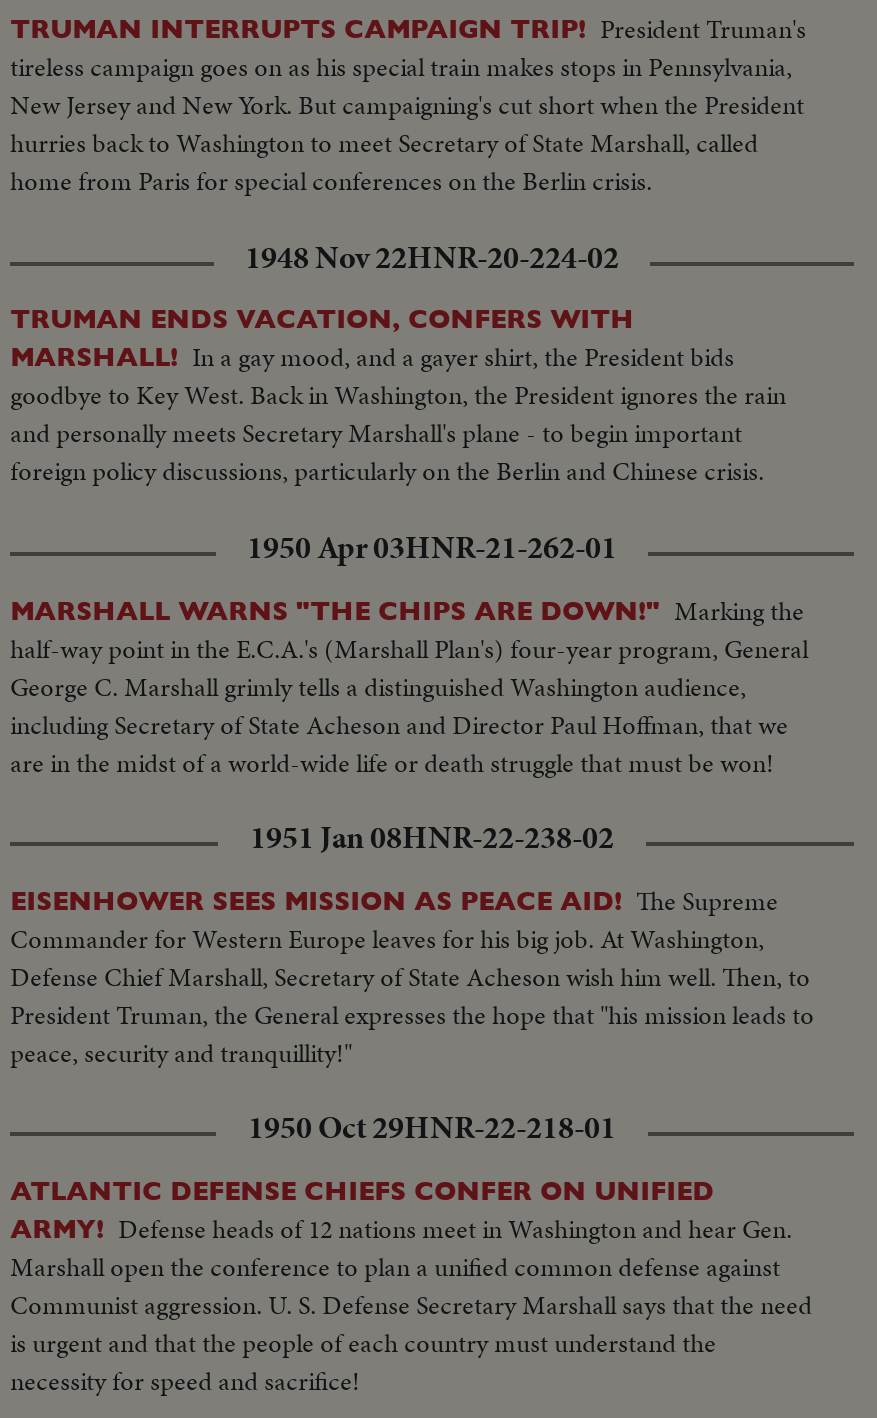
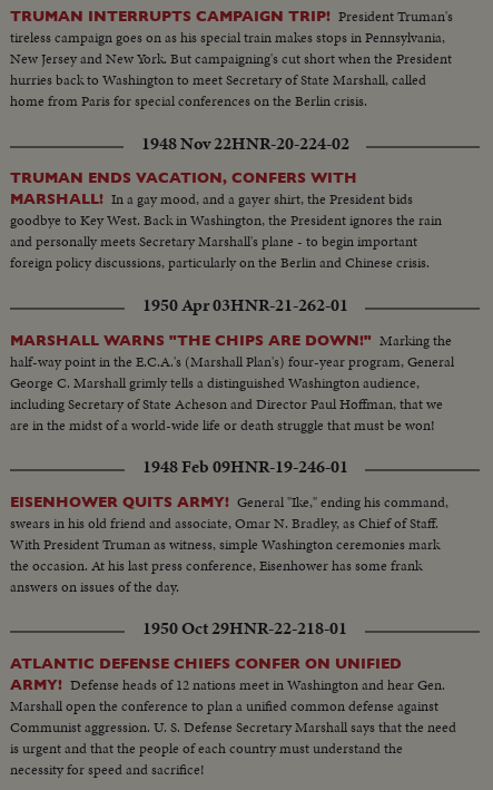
[250,815,614,859] 1951 Jan 08HNR-22-238-02 -> [142,454,348,479] 1948 Feb 09HNR-19-246-01
[10,881,814,1071] EISENHOWER SEES MISSION AS PEACE AID! The Supreme | Commander for Western Europe leaves for his big job. At Washington, | Defense Chief Marshall, Secretary of State Acheson wish him well. Then, to | President Truman, the General expresses the hope that "his mission leads to | peace, security and tranquillity!" -> [10,491,449,597] EISENHOWER QUITS ARMY! General "Ike," ending his command, | swears in his old friend and associate, Omar N. Bradley, as Chief of Staff. | With President Truman as witness, simple Washington ceremonies mark | the occasion. At his last press conference, Eisenhower has some frank | answers on issues of the day.

